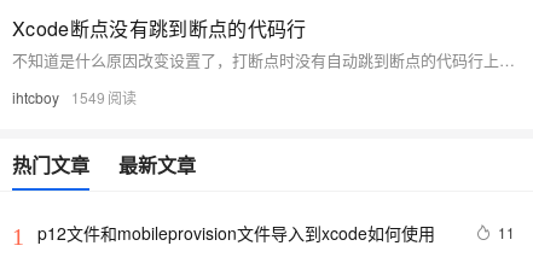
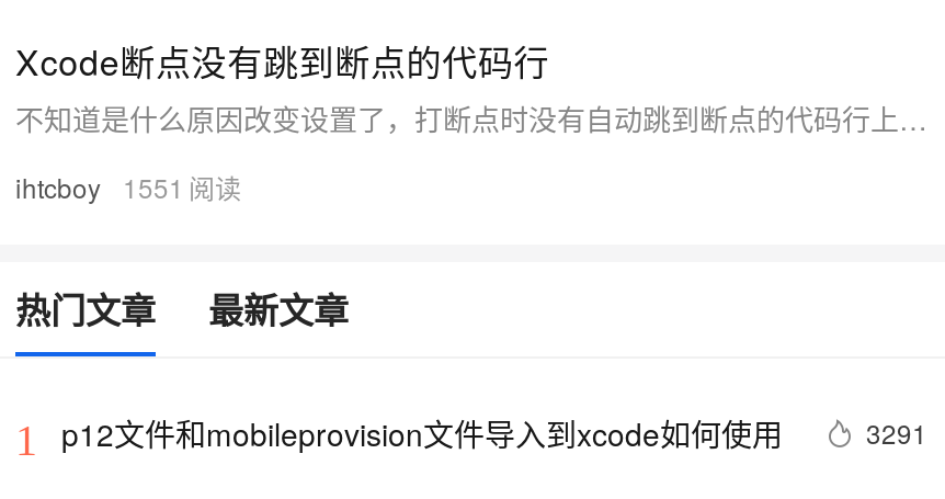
[12,86,105,107] ihtcboy 1549 -> [15,167,184,204] ihtcboy 1551
[498,221,515,242] 11 -> [866,412,927,450] 3291

